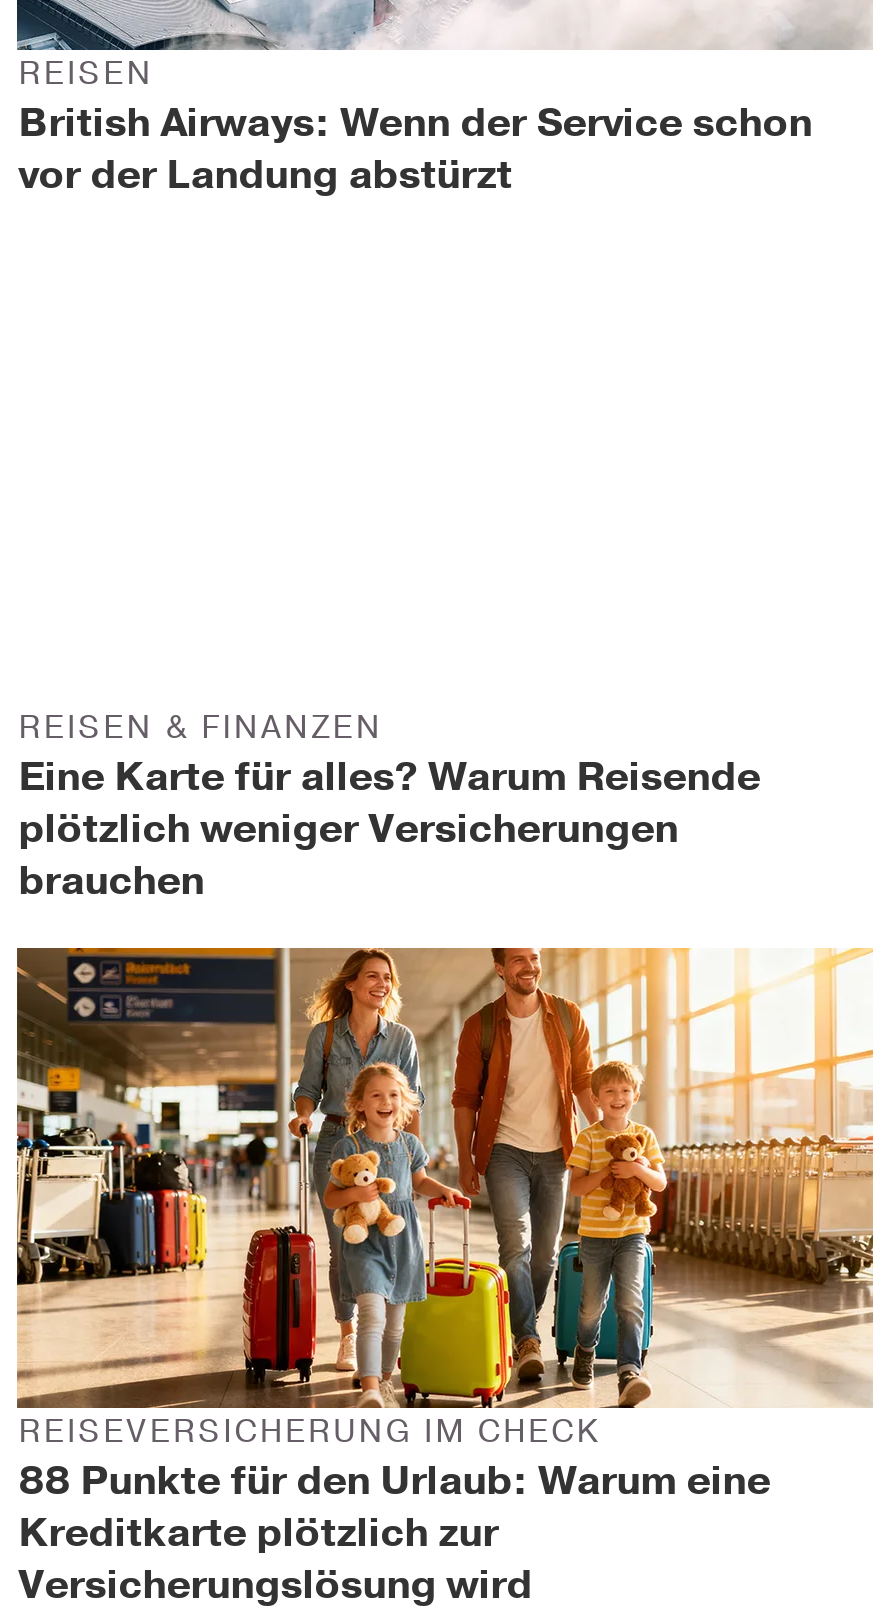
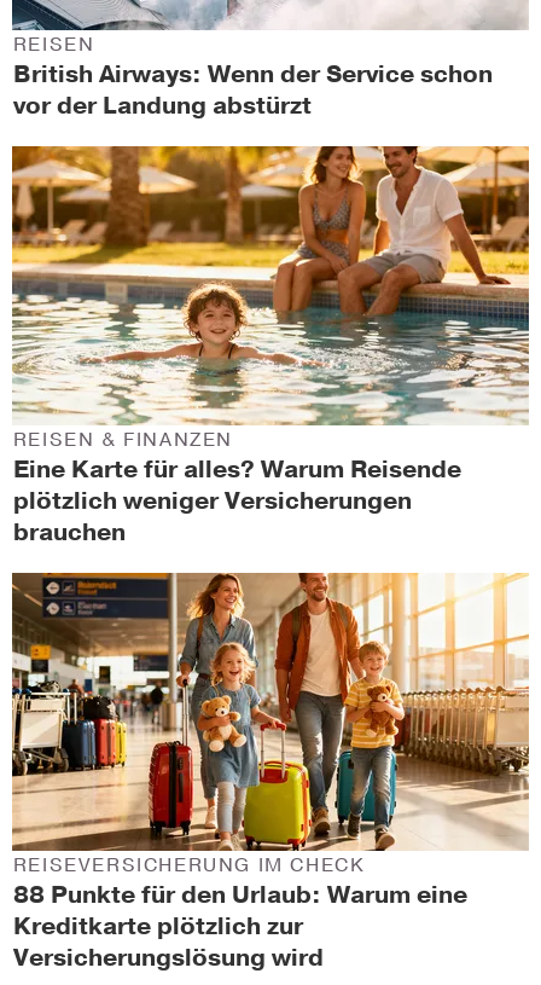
none -> [11,145,530,427] [image]

